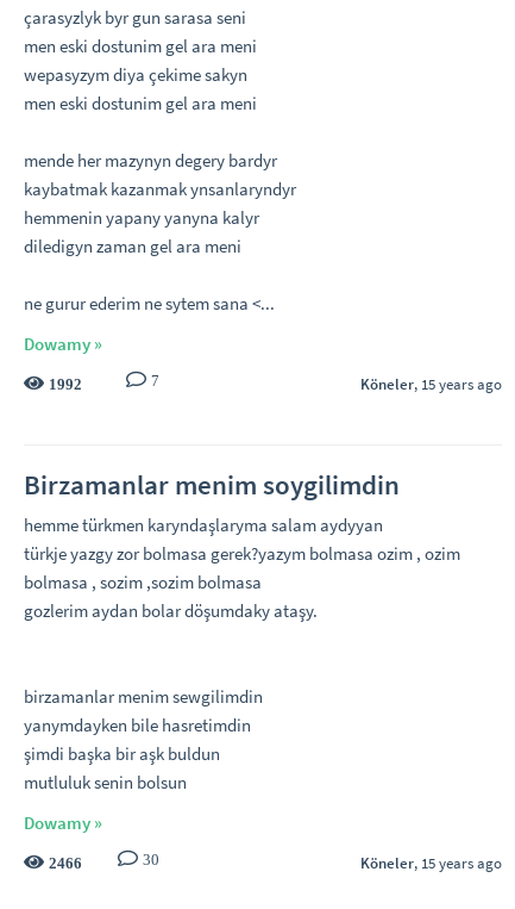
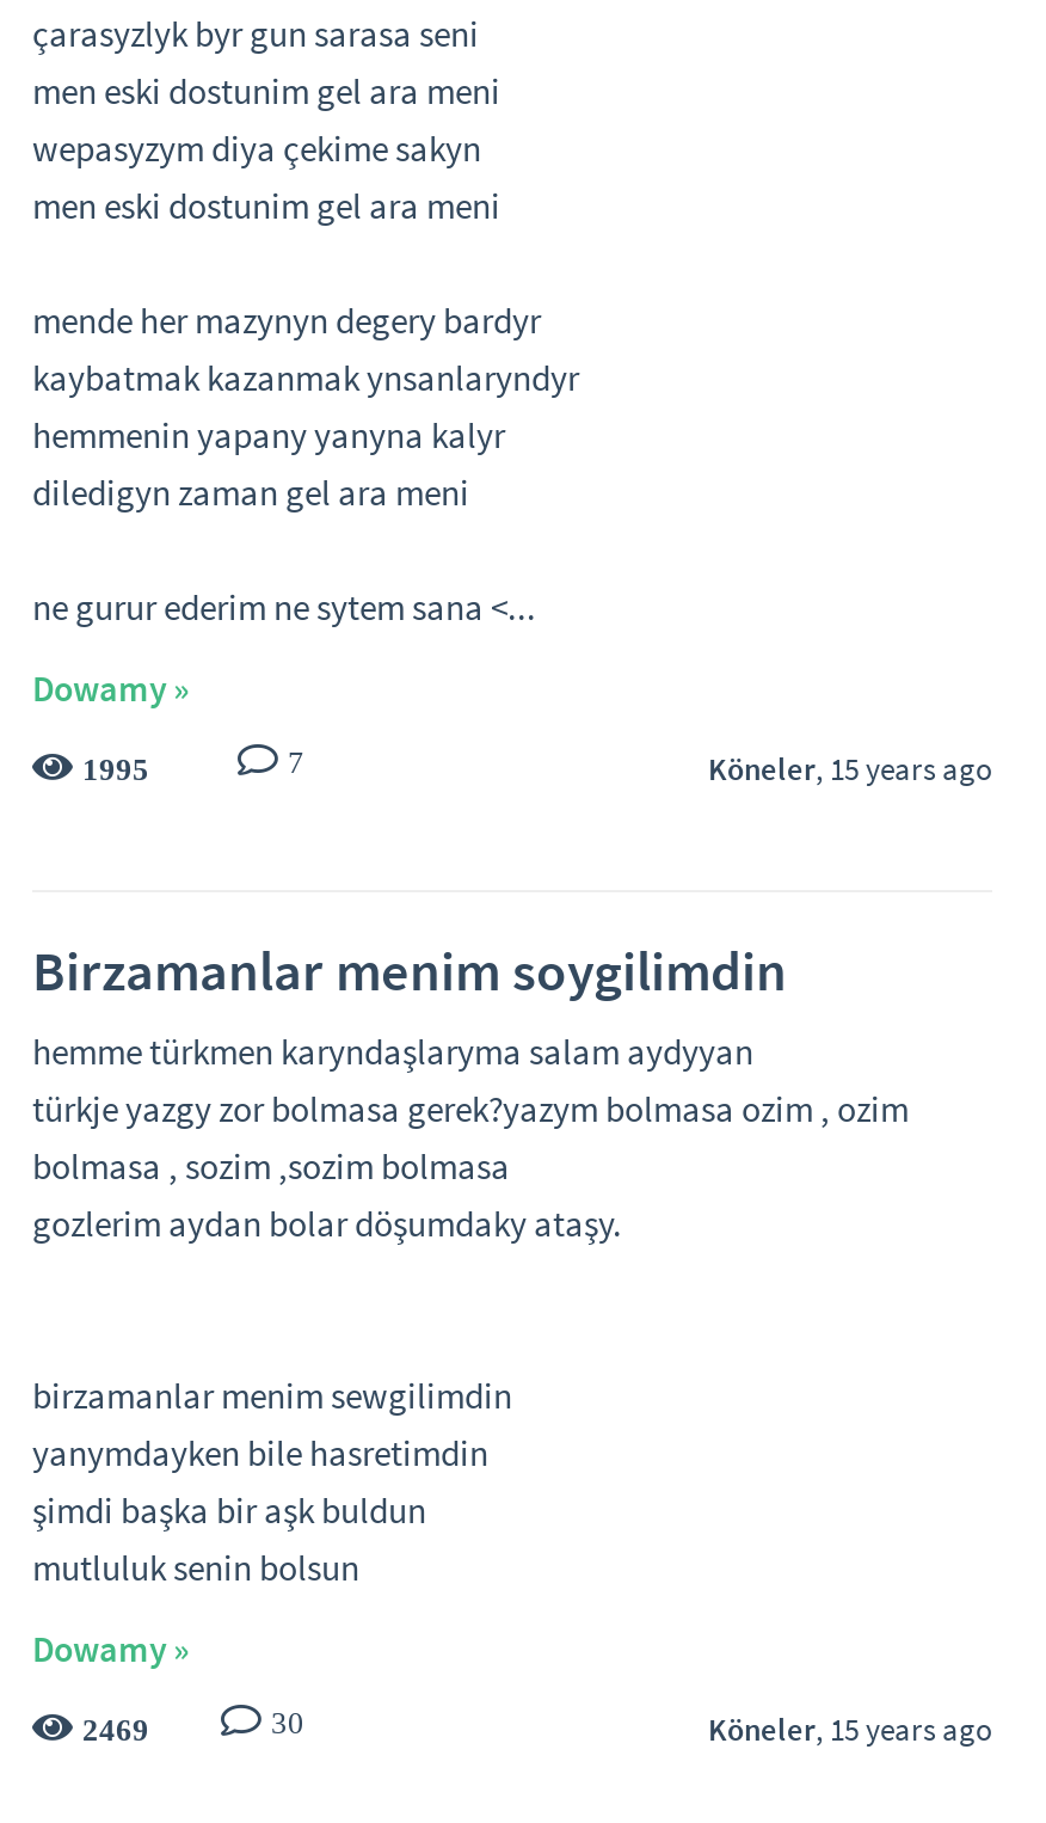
[49,376,82,392] 1992 -> [82,754,149,785] 1995
[49,855,82,871] 2466 -> [82,1714,149,1745] 2469

